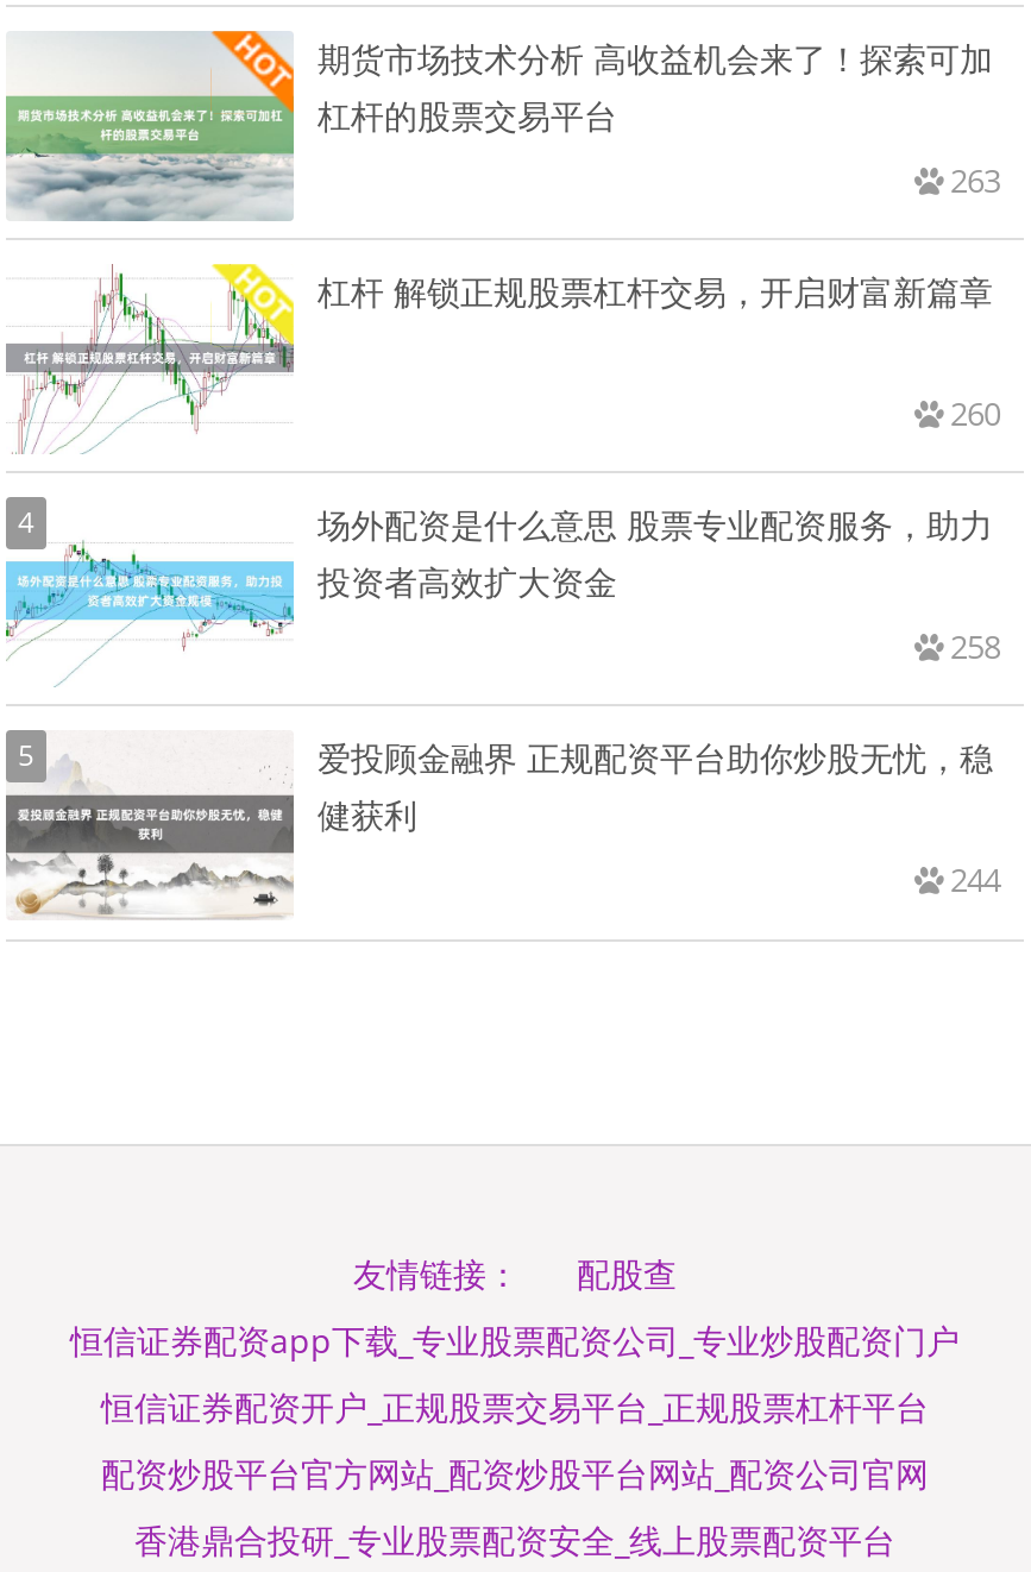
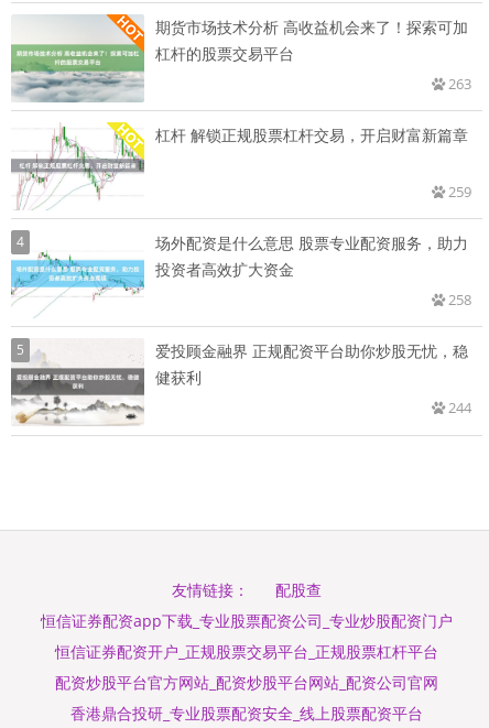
[950,391,1000,434] 260 -> [448,181,471,201] 259

